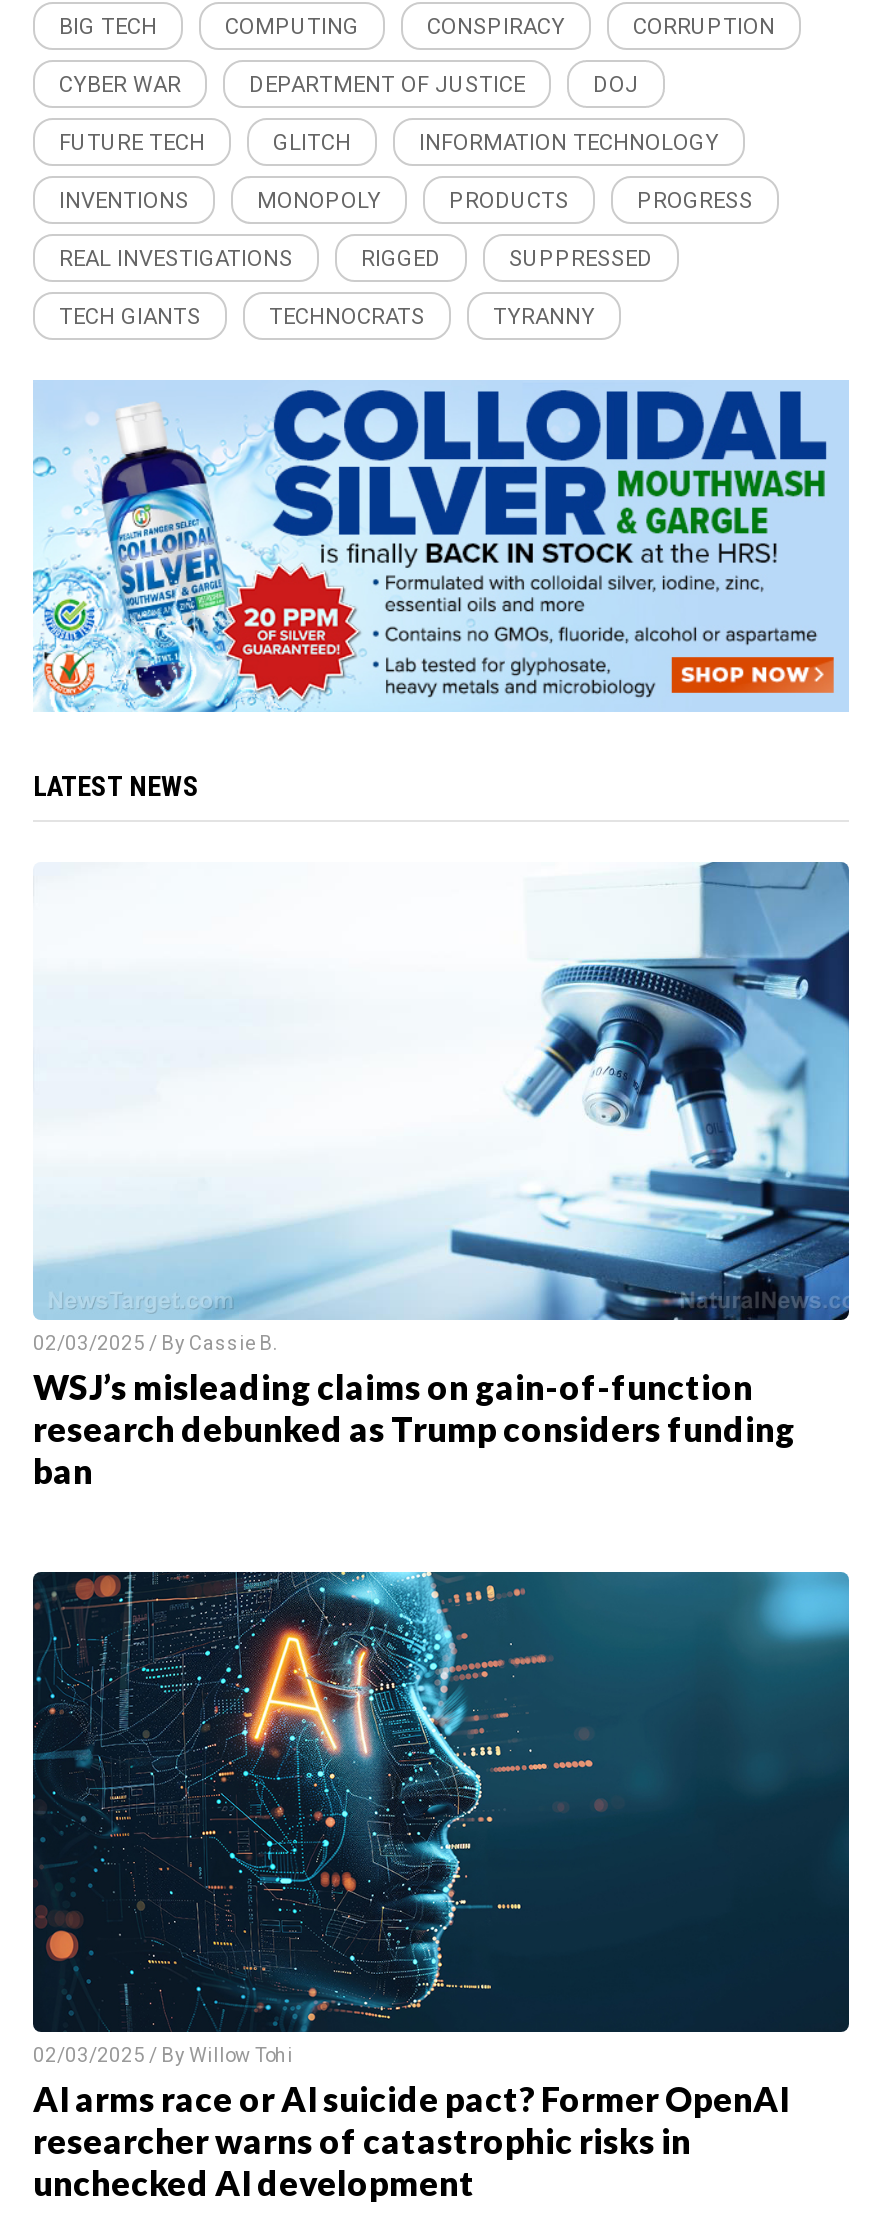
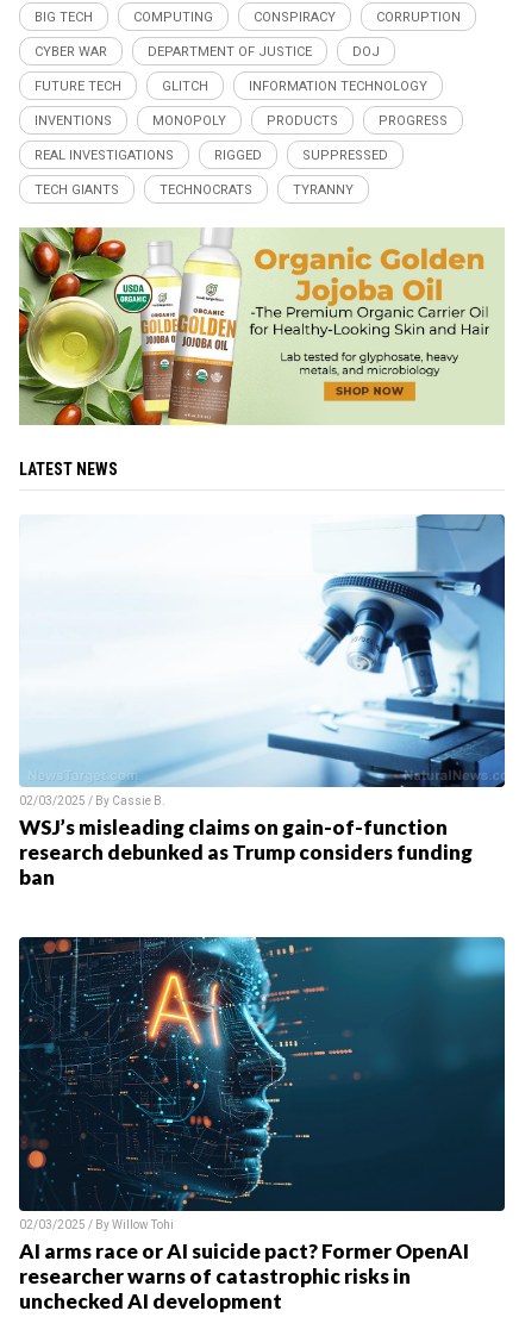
[31,380,849,714] [image] -> [18,226,505,426] [image]

